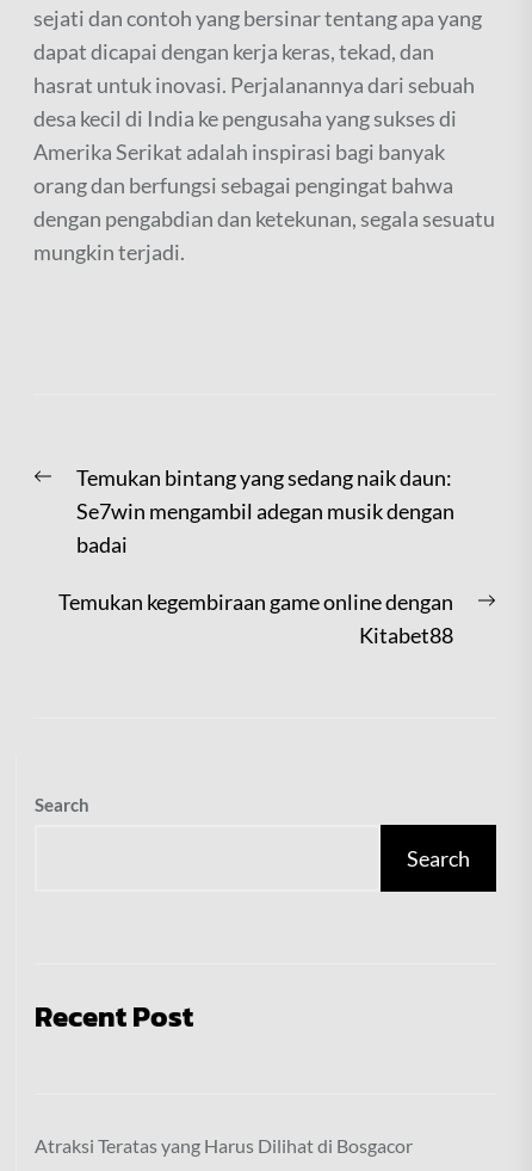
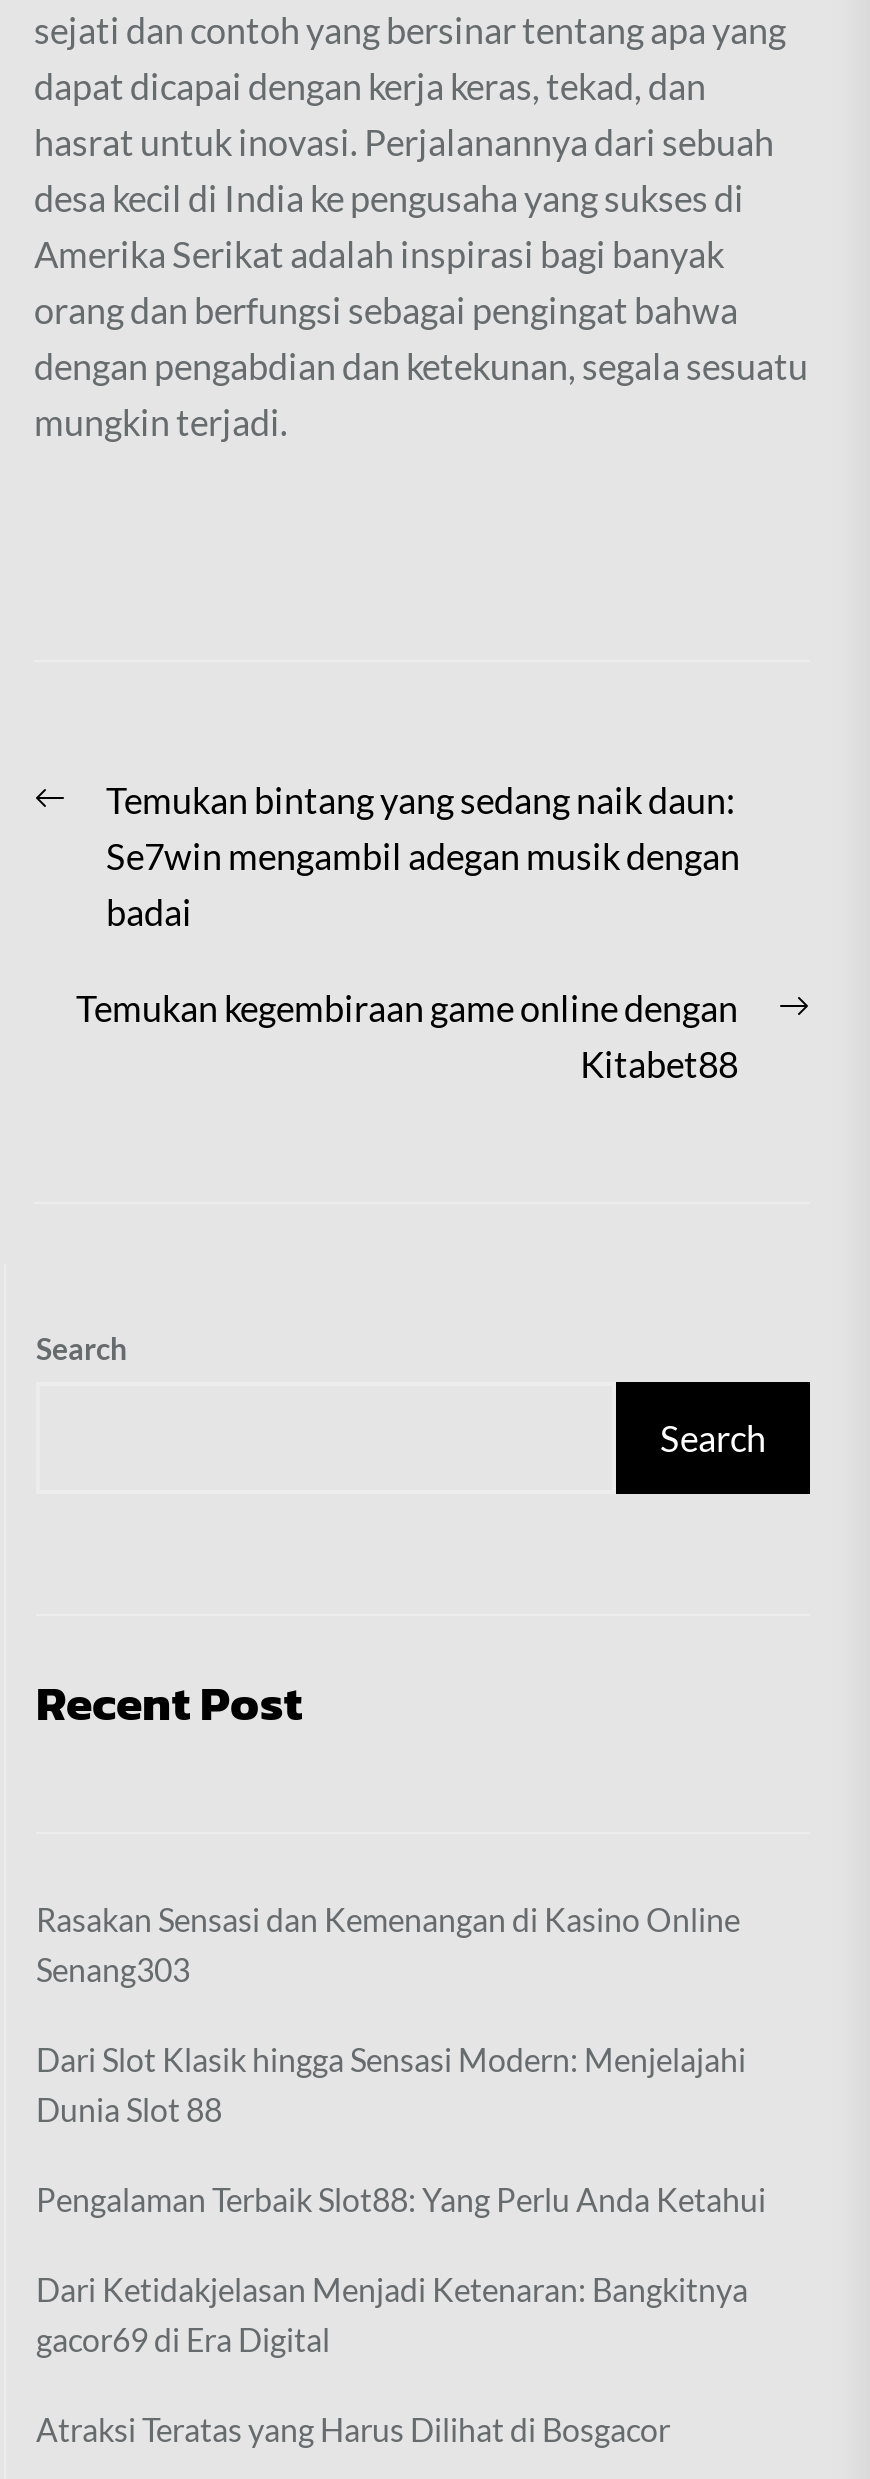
none -> [36,1900,766,2358] Rasakan Sensasi dan Kemenangan di Kasino Online | Senang303 | Dari Slot Klasik hingga Sensasi Modern: Menjelajahi | Dunia Slot 88 | Pengalaman Terbaik Slot88: Yang Perlu Anda Ketahui | Dari Ketidakjelasan Menjadi Ketenaran: Bangkitnya | gacor69 di Era Digital

